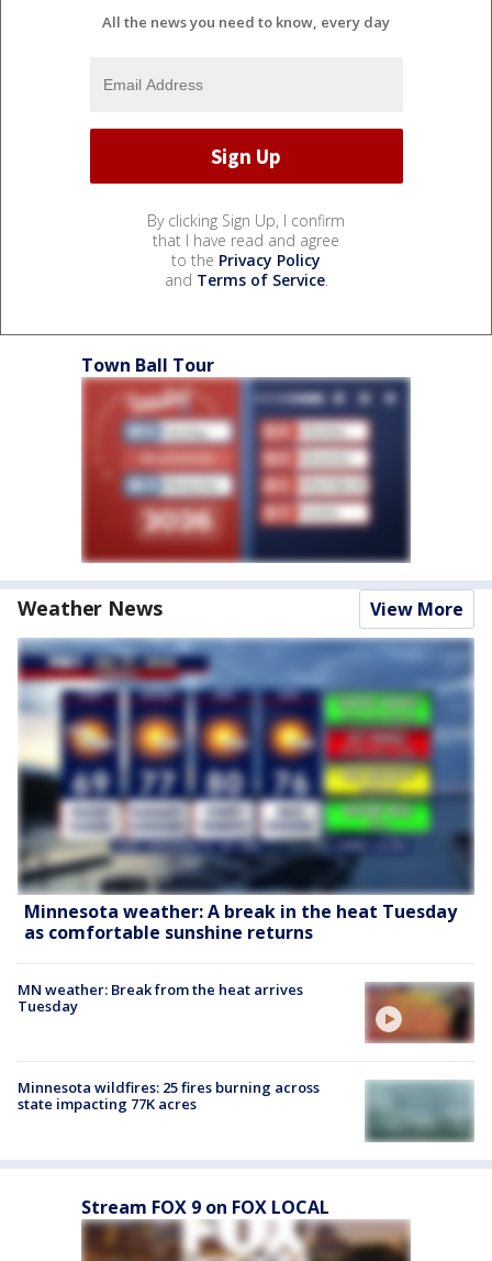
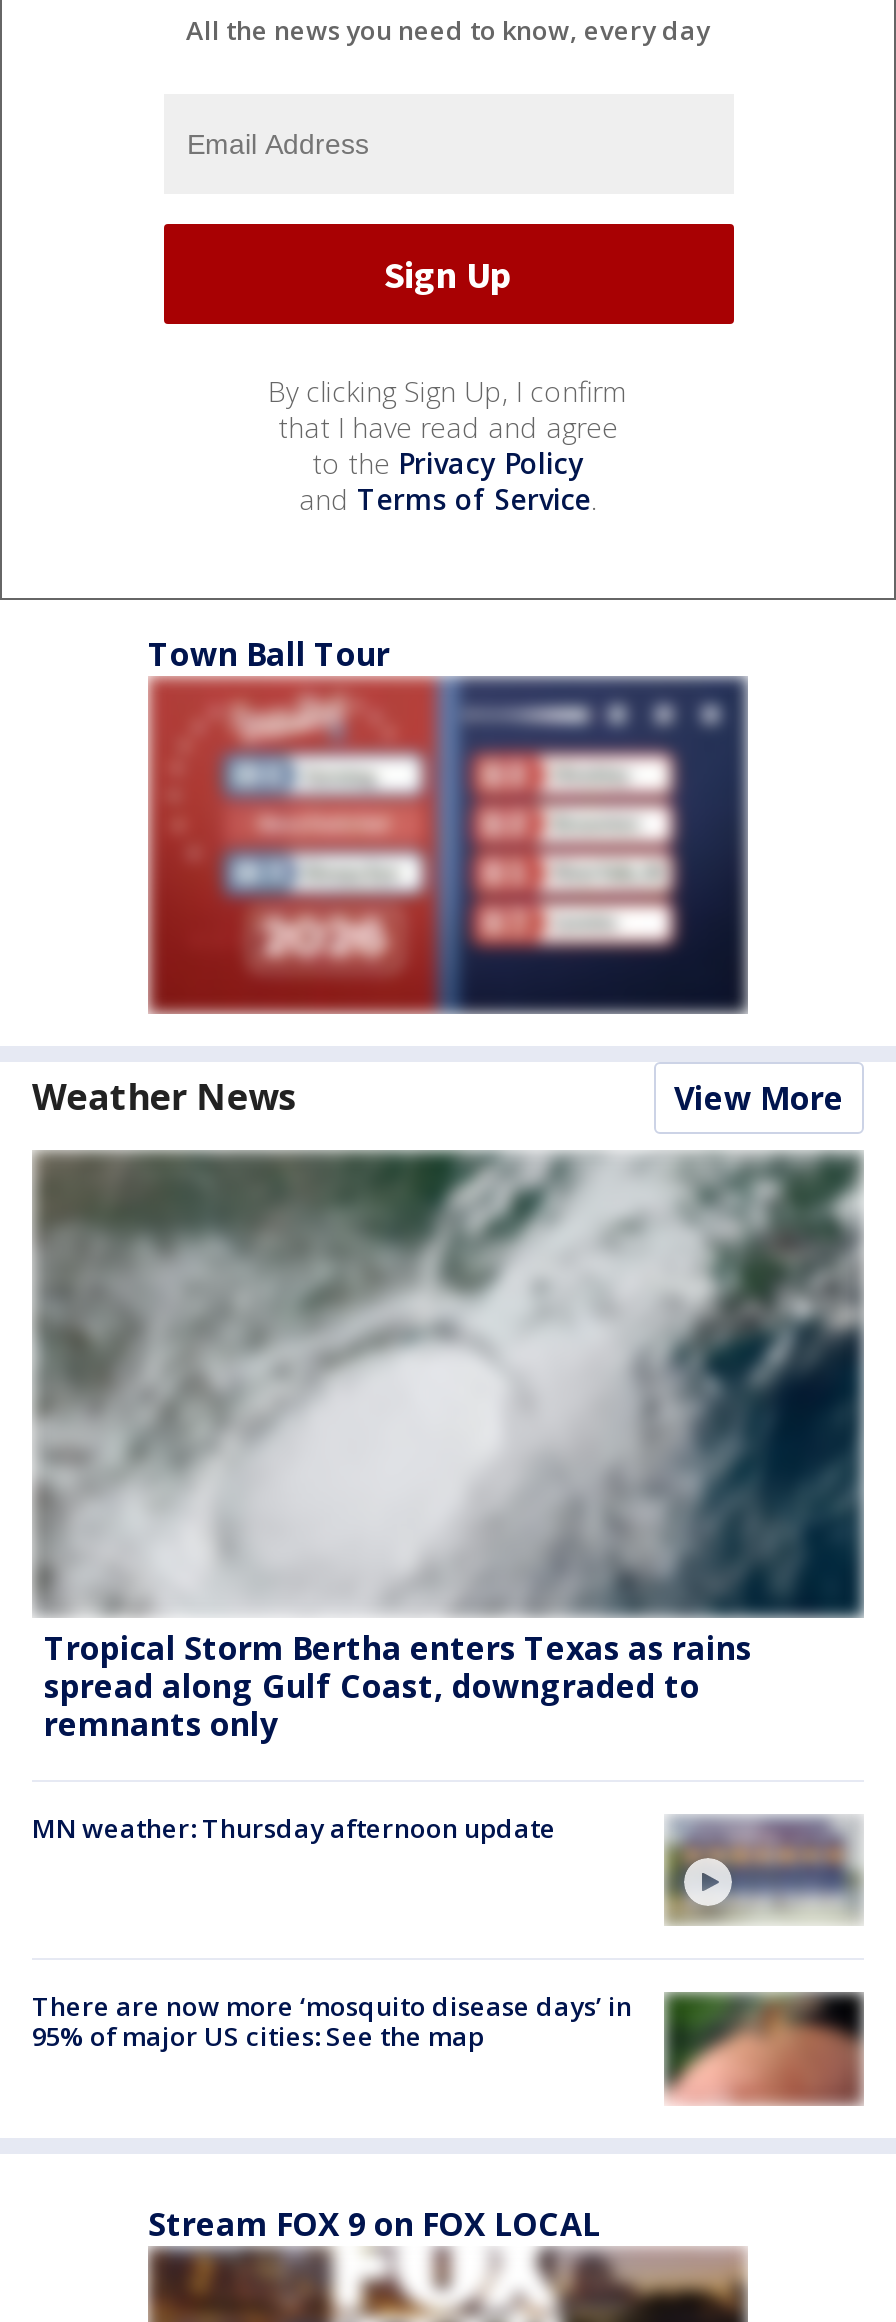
[18,638,474,945] [image] | Minnesota weather: A break in the heat Tuesday | as comfortable sunshine returns -> [32,1150,862,1746] [image] | Tropical Storm Bertha enters Texas as rains | spread along Gulf Coast, downgraded to | remnants only
[18,980,303,1016] MN weather: Break from the heat arrives | Tuesday -> [32,1810,556,1846] MN weather: Thursday afternoon update
[366,983,474,1043] [image] -> [666,1818,862,1924] [image]
[18,1078,320,1114] Minnesota wildfires: 25 fires burning across | state impacting 77K acres -> [32,1989,632,2055] There are now more ‘mosquito disease days’ in | 95% of major US cities: See the map
[365,1081,473,1142] [image] -> [664,1992,864,2106] [image]

